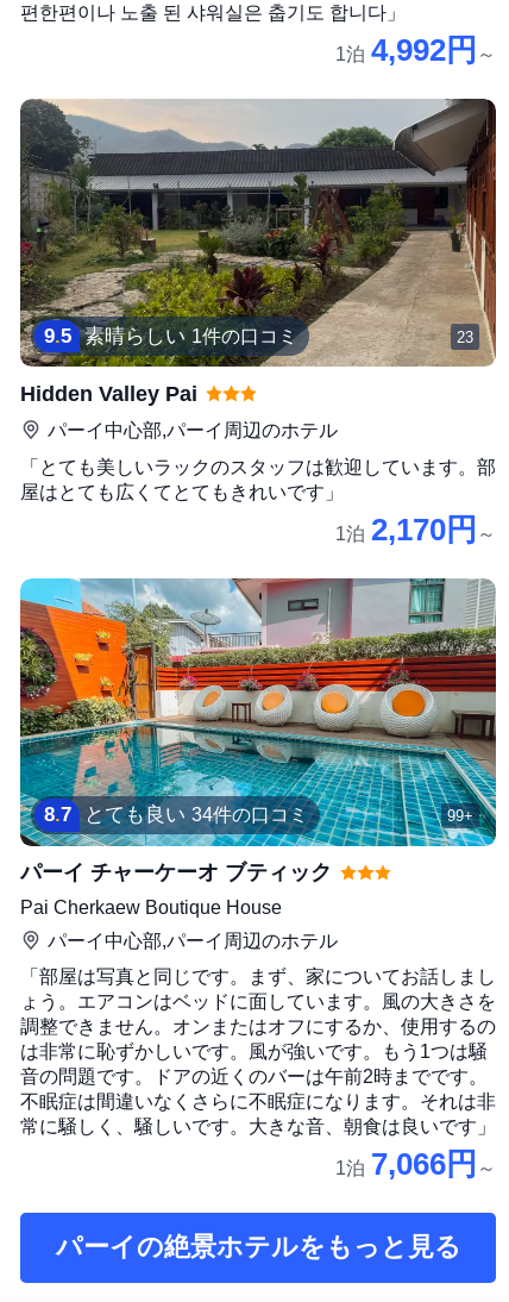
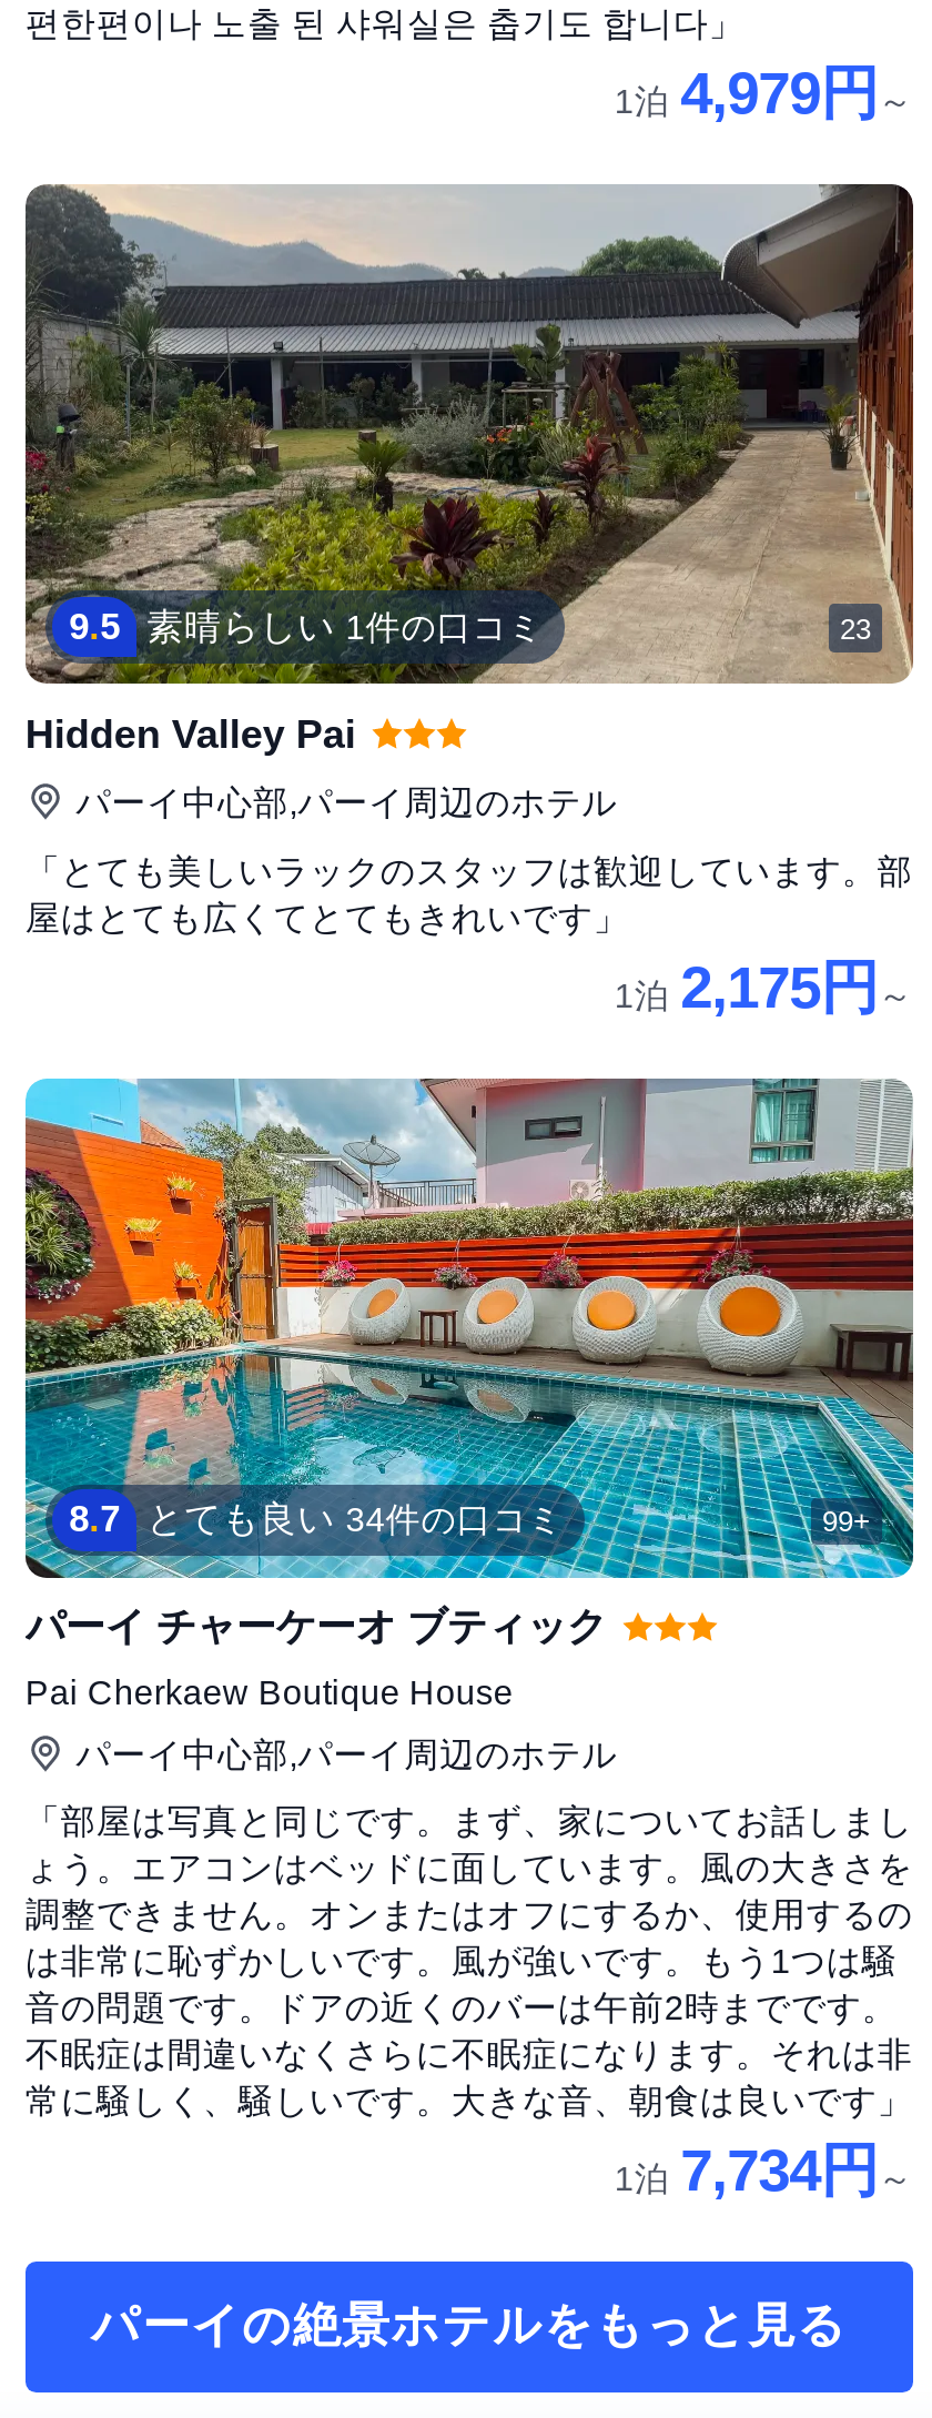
[336,32,496,68] 1泊 4,992円～ -> [614,60,913,127] 1泊 4,979円～
[336,511,496,547] 1泊 2,170円～ -> [614,954,913,1020] 1泊 2,175円～
[336,1146,496,1182] 1泊 7,066円～ -> [614,2137,913,2204] 1泊 7,734円～

